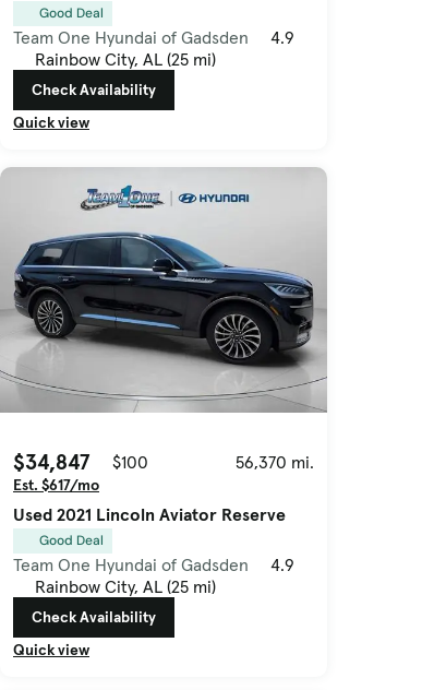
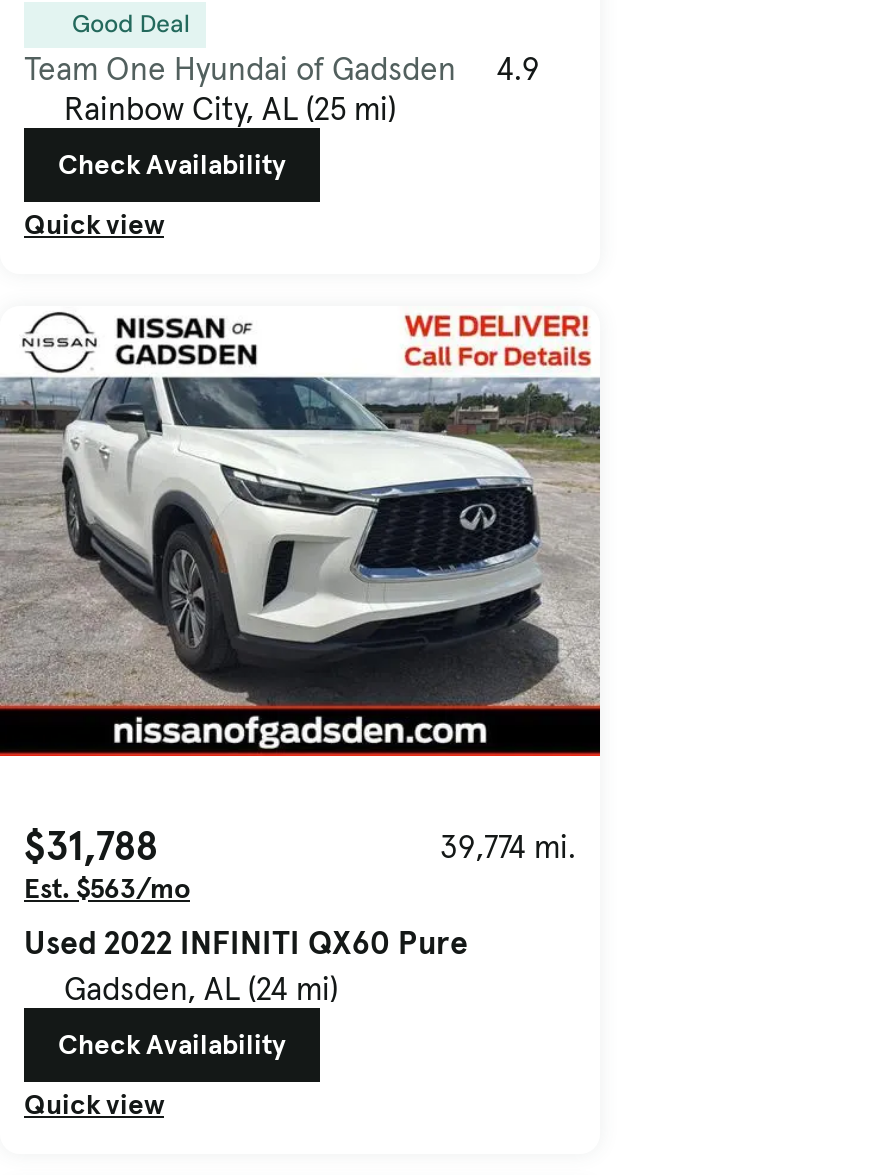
[3,167,327,597] [image] | $34,847 | $100 | 56,370 mi. | Est. $617/mo | Used 2021 Lincoln Aviator Reserve | Good Deal | Team One Hyundai of Gadsden | 4.9 | Rainbow City, AL (25 mi) -> [6,308,602,1008] [image] | $31,788 | 39,774 mi. | Est. $563/mo | Used 2022 INFINITI QX60 Pure | Gadsden, AL (24 mi)

